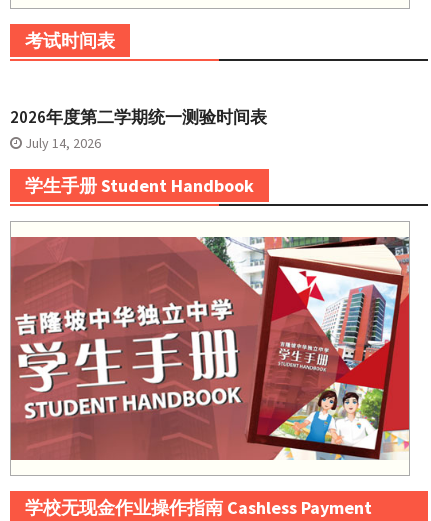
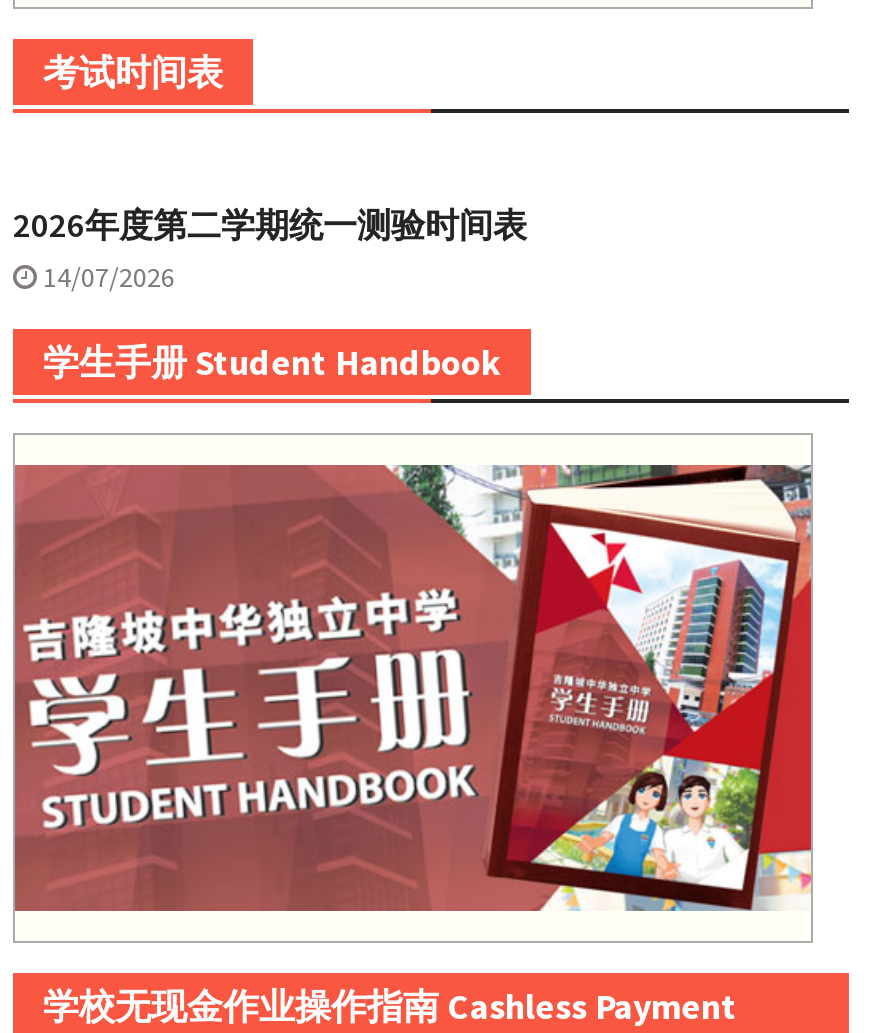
[25,133,101,151] July 14, 2026 -> [43,258,175,294] 14/07/2026

